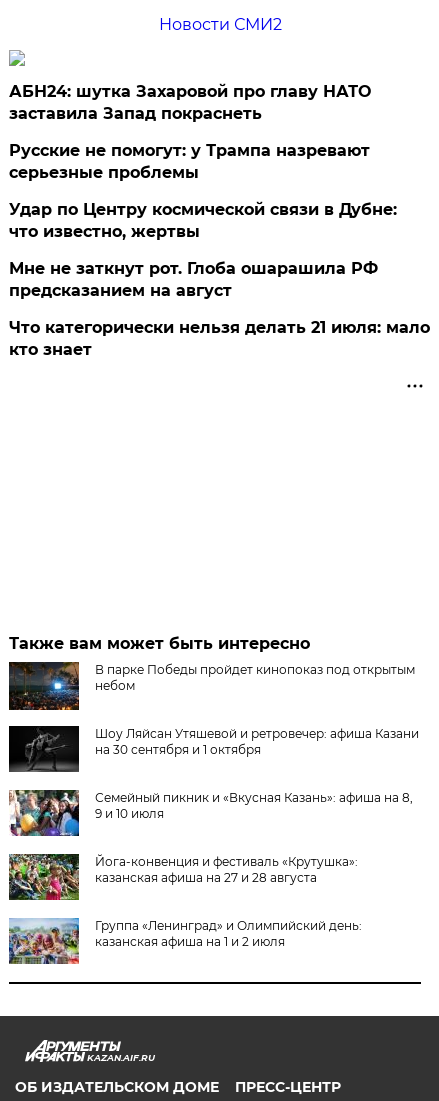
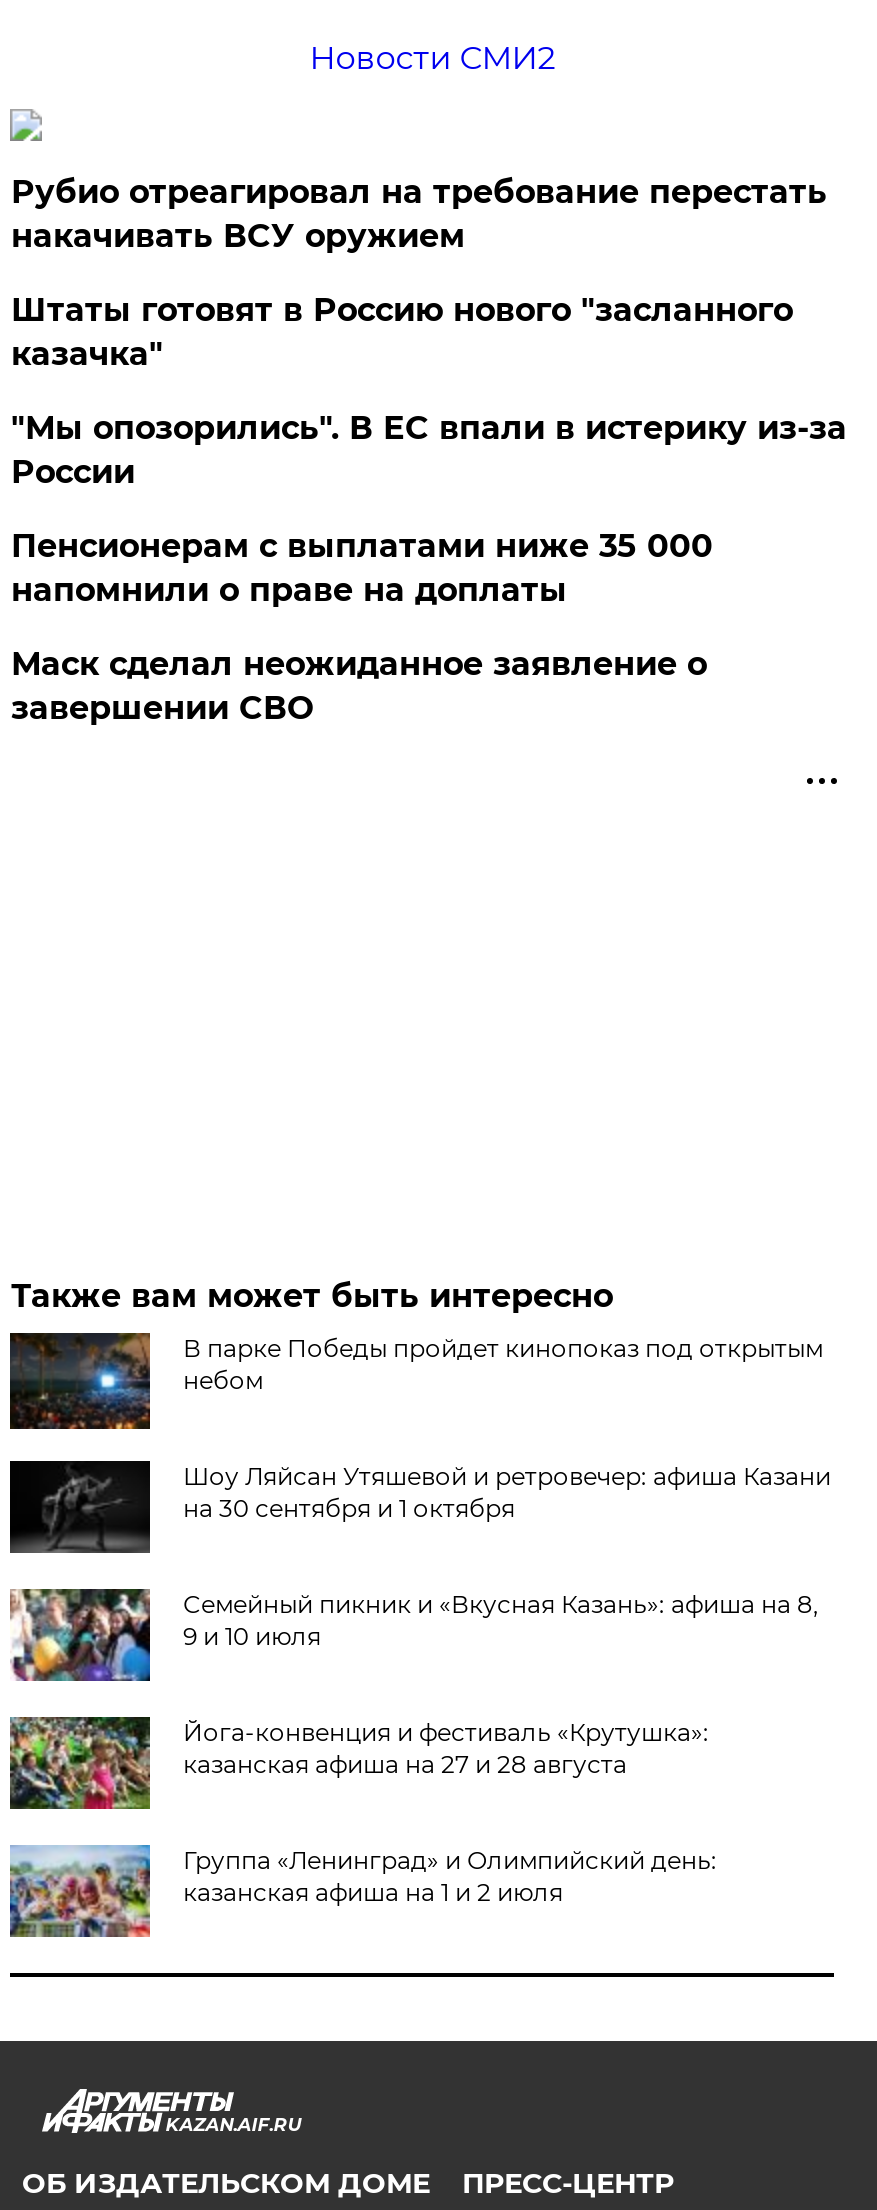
[9,82,371,123] АБН24: шутка Захаровой про главу НАТО | заставила Запад покраснеть -> [11,173,827,255] Рубио отреагировал на требование перестать | накачивать ВСУ оружием
[9,141,370,182] Русские не помогут: у Трампа назревают | серьезные проблемы -> [11,291,793,373] Штаты готовят в Россию нового "засланного | казачка"
[9,200,397,241] Удар по Центру космической связи в Дубне: | что известно, жертвы -> [11,409,847,491] "Мы опозорились". В ЕС впали в истерику из-за | России
[9,259,378,300] Мне не заткнут рот. Глоба ошарашила РФ | предсказанием на август -> [11,527,713,609] Пенсионерам с выплатами ниже 35 000 | напомнили о праве на доплаты
[9,318,430,359] Что категорически нельзя делать 21 июля: мало | кто знает -> [11,645,707,727] Маск сделал неожиданное заявление о | завершении СВО

